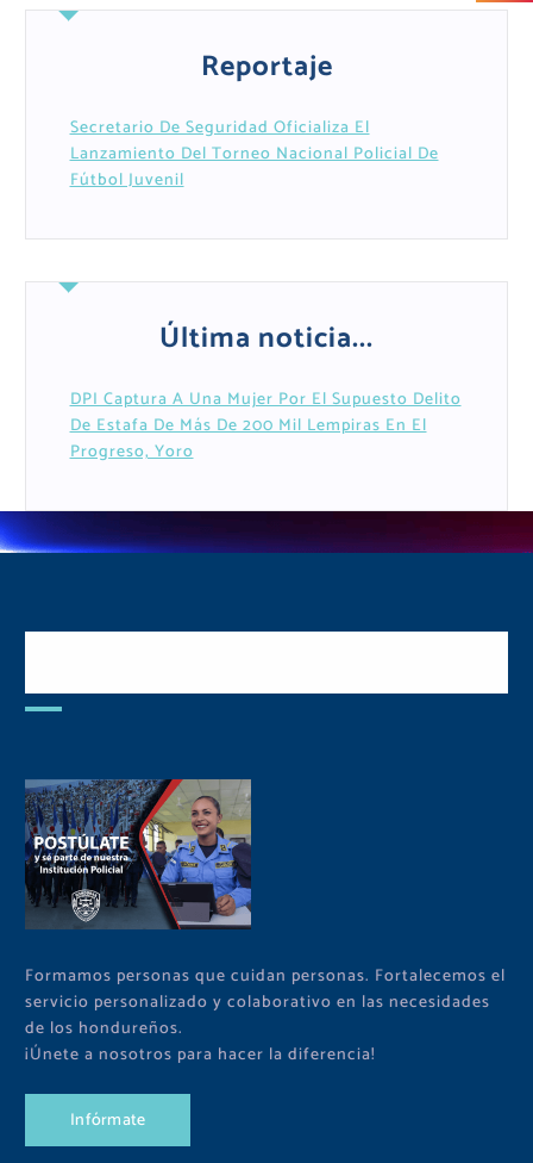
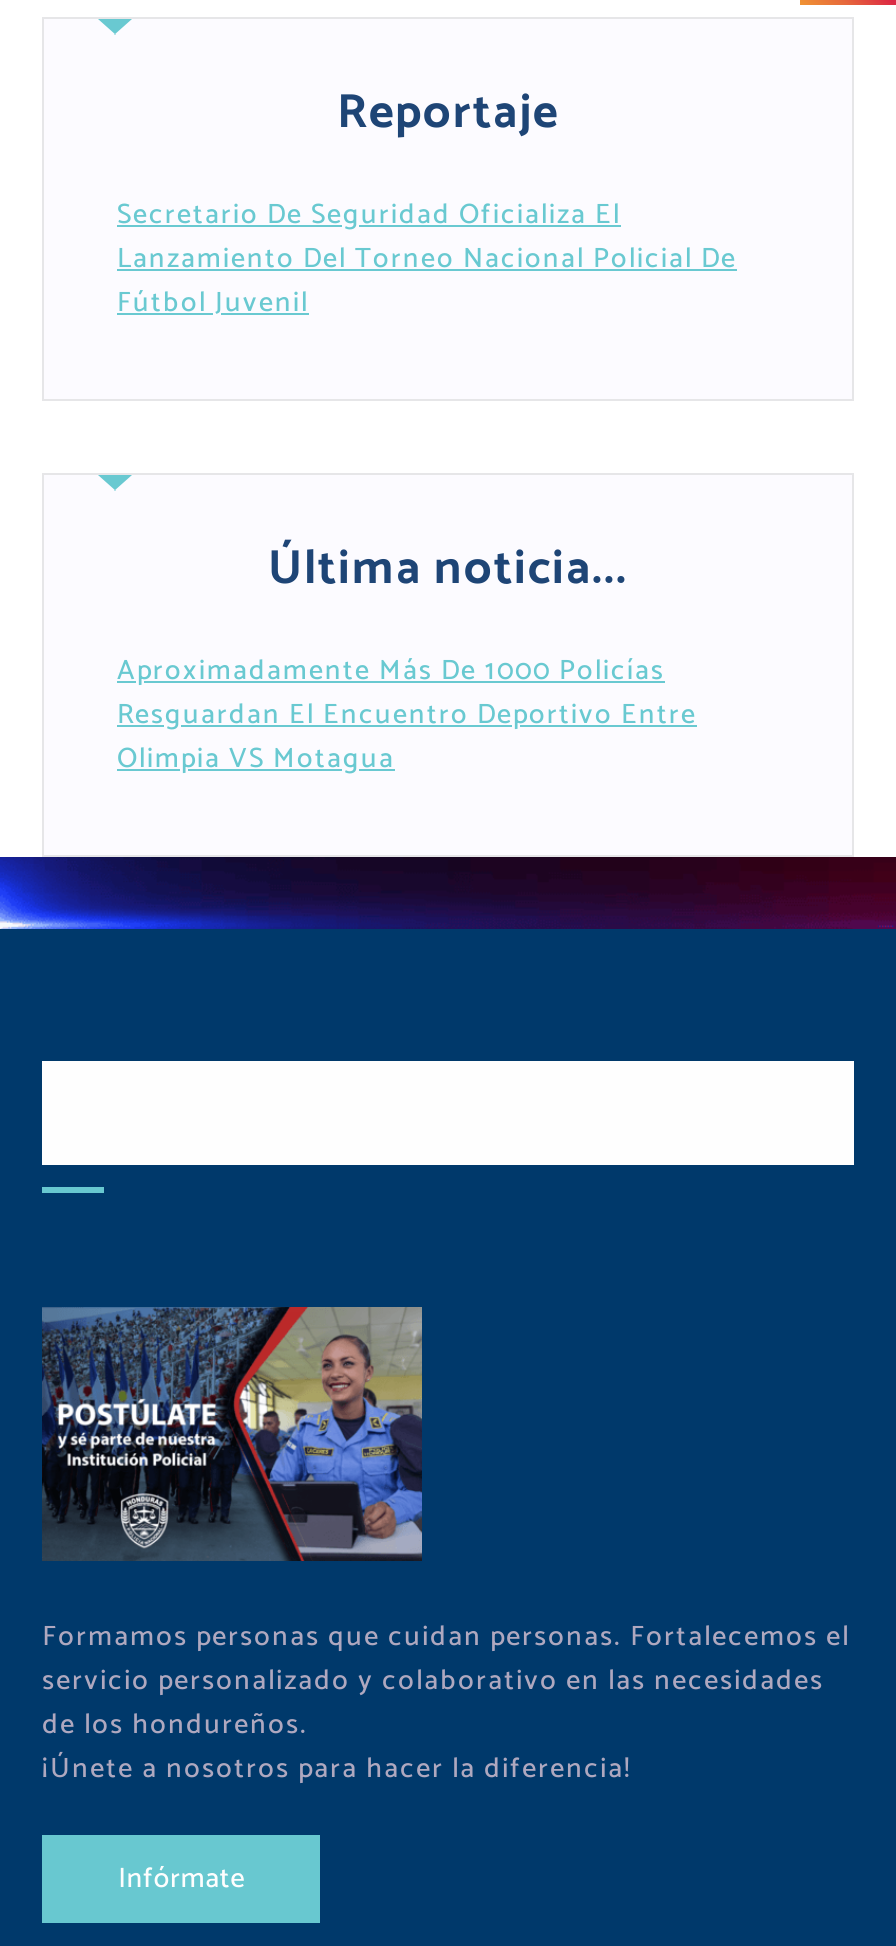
[70,387,461,466] DPI Captura A Una Mujer Por El Supuesto Delito | De Estafa De Más De 200 Mil Lempiras En El | Progreso, Yoro -> [117,649,697,783] Aproximadamente Más De 1000 Policías | Resguardan El Encuentro Deportivo Entre | Olimpia VS Motagua

